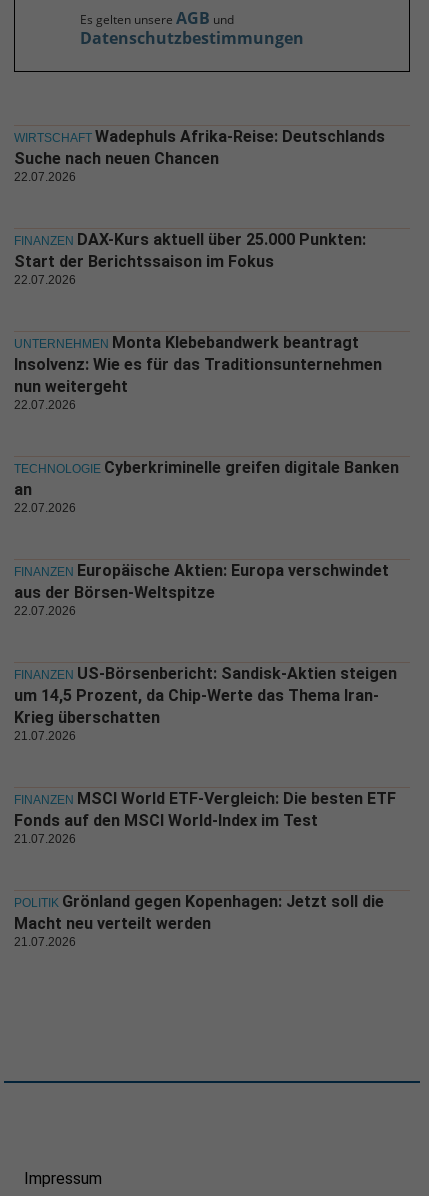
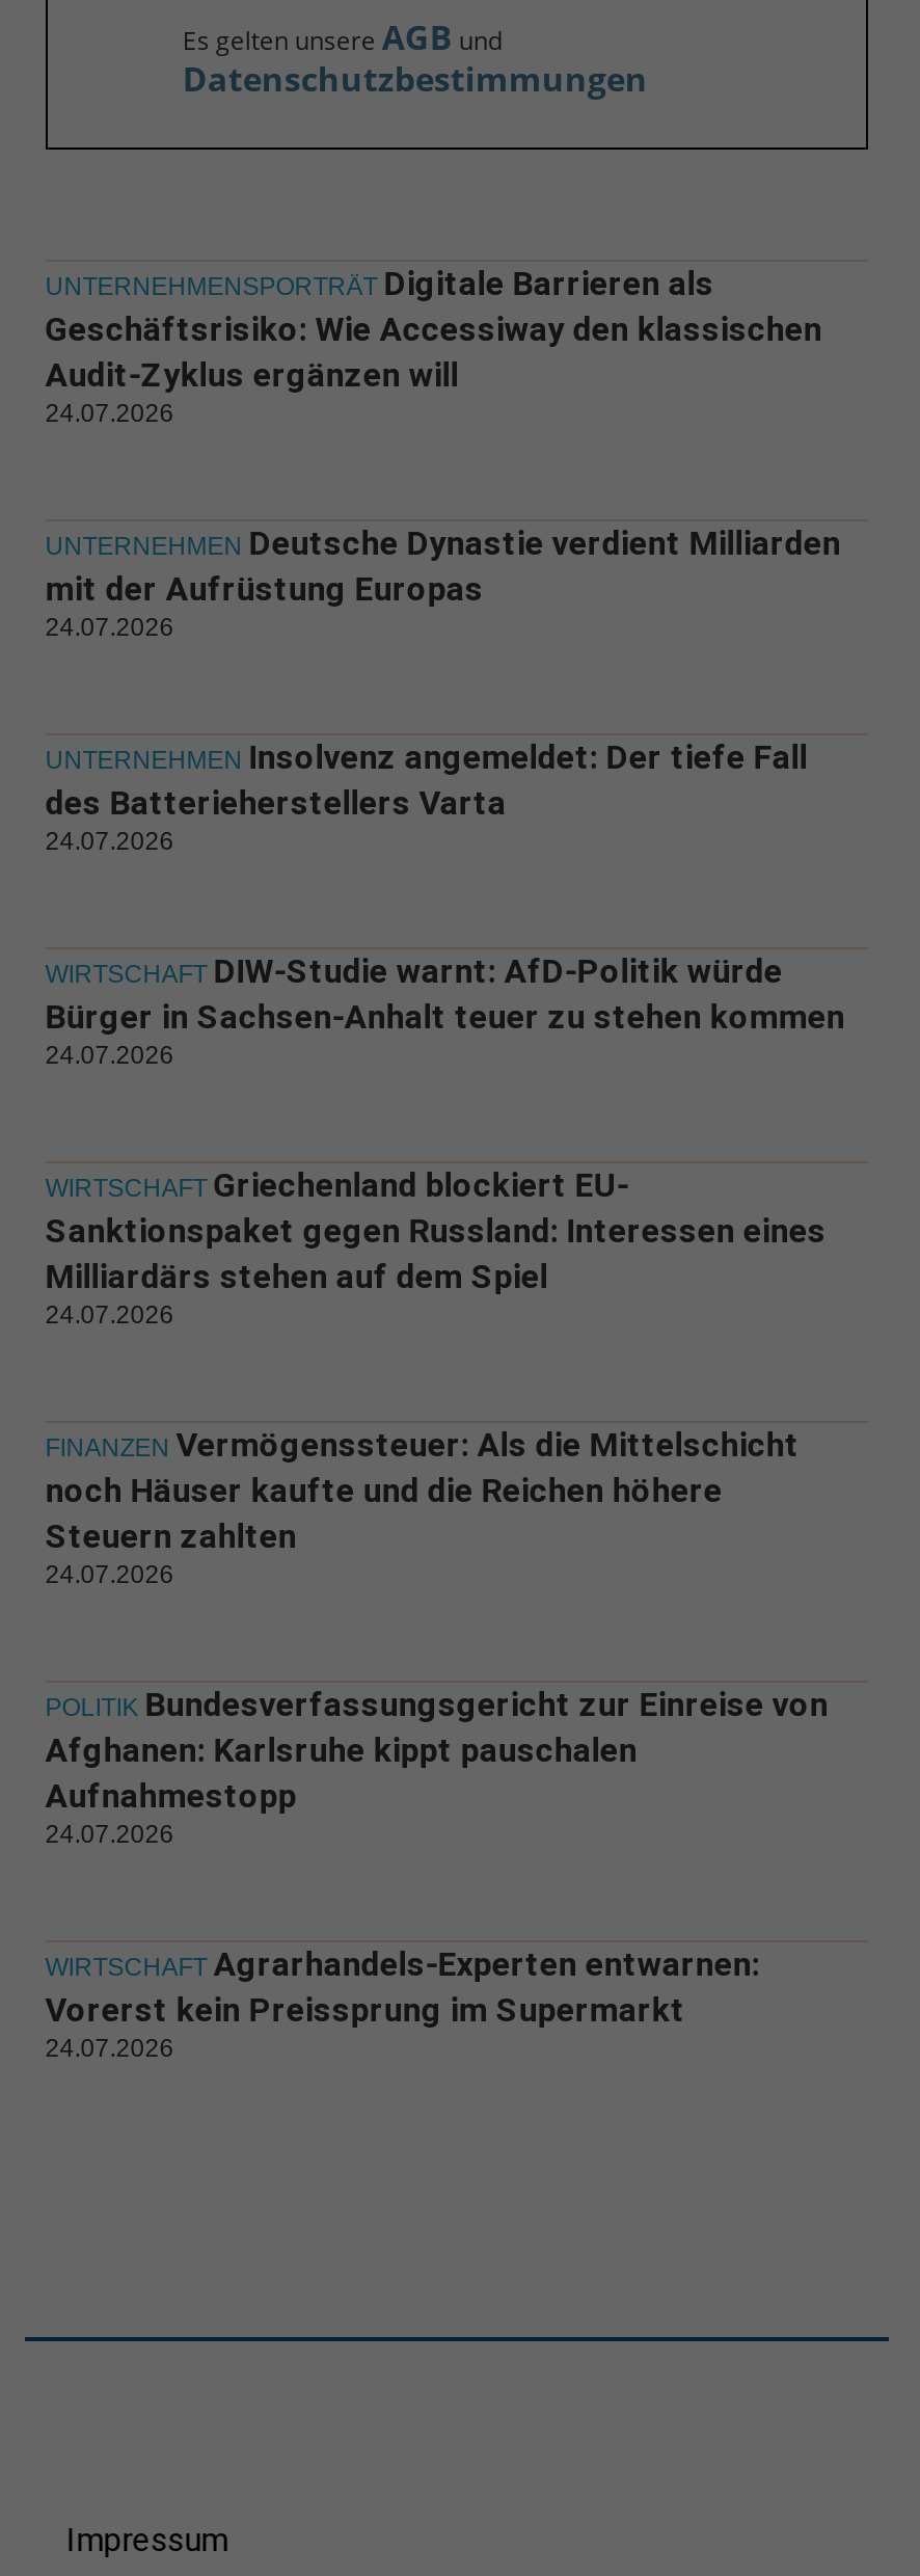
[14,127,385,184] WIRTSCHAFT Wadephuls Afrika-Reise: Deutschlands | Suche nach neuen Chancen | 22.07.2026 -> [45,264,822,428] UNTERNEHMENSPORTRÄT Digitale Barrieren als | Geschäftsrisiko: Wie Accessiway den klassischen | Audit-Zyklus ergänzen will | 24.07.2026
[14,230,366,287] FINANZEN DAX-Kurs aktuell über 25.000 Punkten: | Start der Berichtssaison im Fokus | 22.07.2026 -> [45,524,840,642] UNTERNEHMEN Deutsche Dynastie verdient Milliarden | mit der Aufrüstung Europas | 24.07.2026
[14,333,382,412] UNTERNEHMEN Monta Klebebandwerk beantragt | Insolvenz: Wie es für das Traditionsunternehmen | nun weitergeht | 22.07.2026 -> [45,738,807,856] UNTERNEHMEN Insolvenz angemeldet: Der tiefe Fall | des Batterieherstellers Varta | 24.07.2026
[14,458,399,515] TECHNOLOGIE Cyberkriminelle greifen digitale Banken | an | 22.07.2026 -> [45,952,845,1070] WIRTSCHAFT DIW-Studie warnt: AfD-Politik würde | Bürger in Sachsen-Anhalt teuer zu stehen kommen | 24.07.2026
[14,561,389,618] FINANZEN Europäische Aktien: Europa verschwindet | aus der Börsen-Weltspitze | 22.07.2026 -> [45,1166,826,1330] WIRTSCHAFT Griechenland blockiert EU- | Sanktionspaket gegen Russland: Interessen eines | Milliardärs stehen auf dem Spiel | 24.07.2026
[14,664,397,743] FINANZEN US-Börsenbericht: Sandisk-Aktien steigen | um 14,5 Prozent, da Chip-Werte das Thema Iran- | Krieg überschatten | 21.07.2026 -> [45,1426,799,1590] FINANZEN Vermögenssteuer: Als die Mittelschicht | noch Häuser kaufte und die Reichen höhere | Steuern zahlten | 24.07.2026
[14,789,396,846] FINANZEN MSCI World ETF-Vergleich: Die besten ETF | Fonds auf den MSCI World-Index im Test | 21.07.2026 -> [45,1685,828,1849] POLITIK Bundesverfassungsgericht zur Einreise von | Afghanen: Karlsruhe kippt pauschalen | Aufnahmestopp | 24.07.2026
[14,892,384,949] POLITIK Grönland gegen Kopenhagen: Jetzt soll die | Macht neu verteilt werden | 21.07.2026 -> [45,1945,759,2063] WIRTSCHAFT Agrarhandels-Experten entwarnen: | Vorerst kein Preissprung im Supermarkt | 24.07.2026

